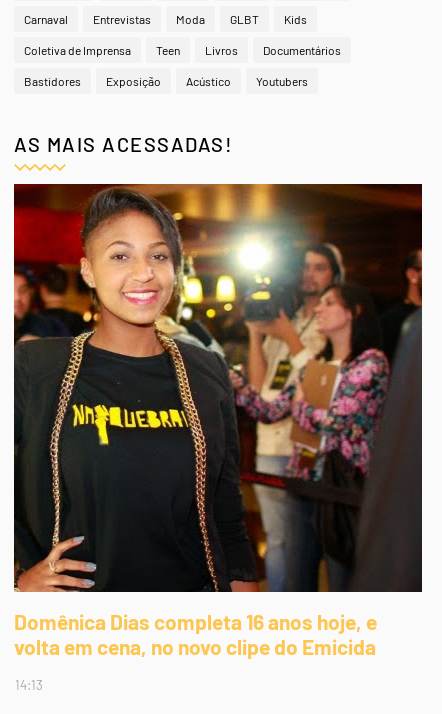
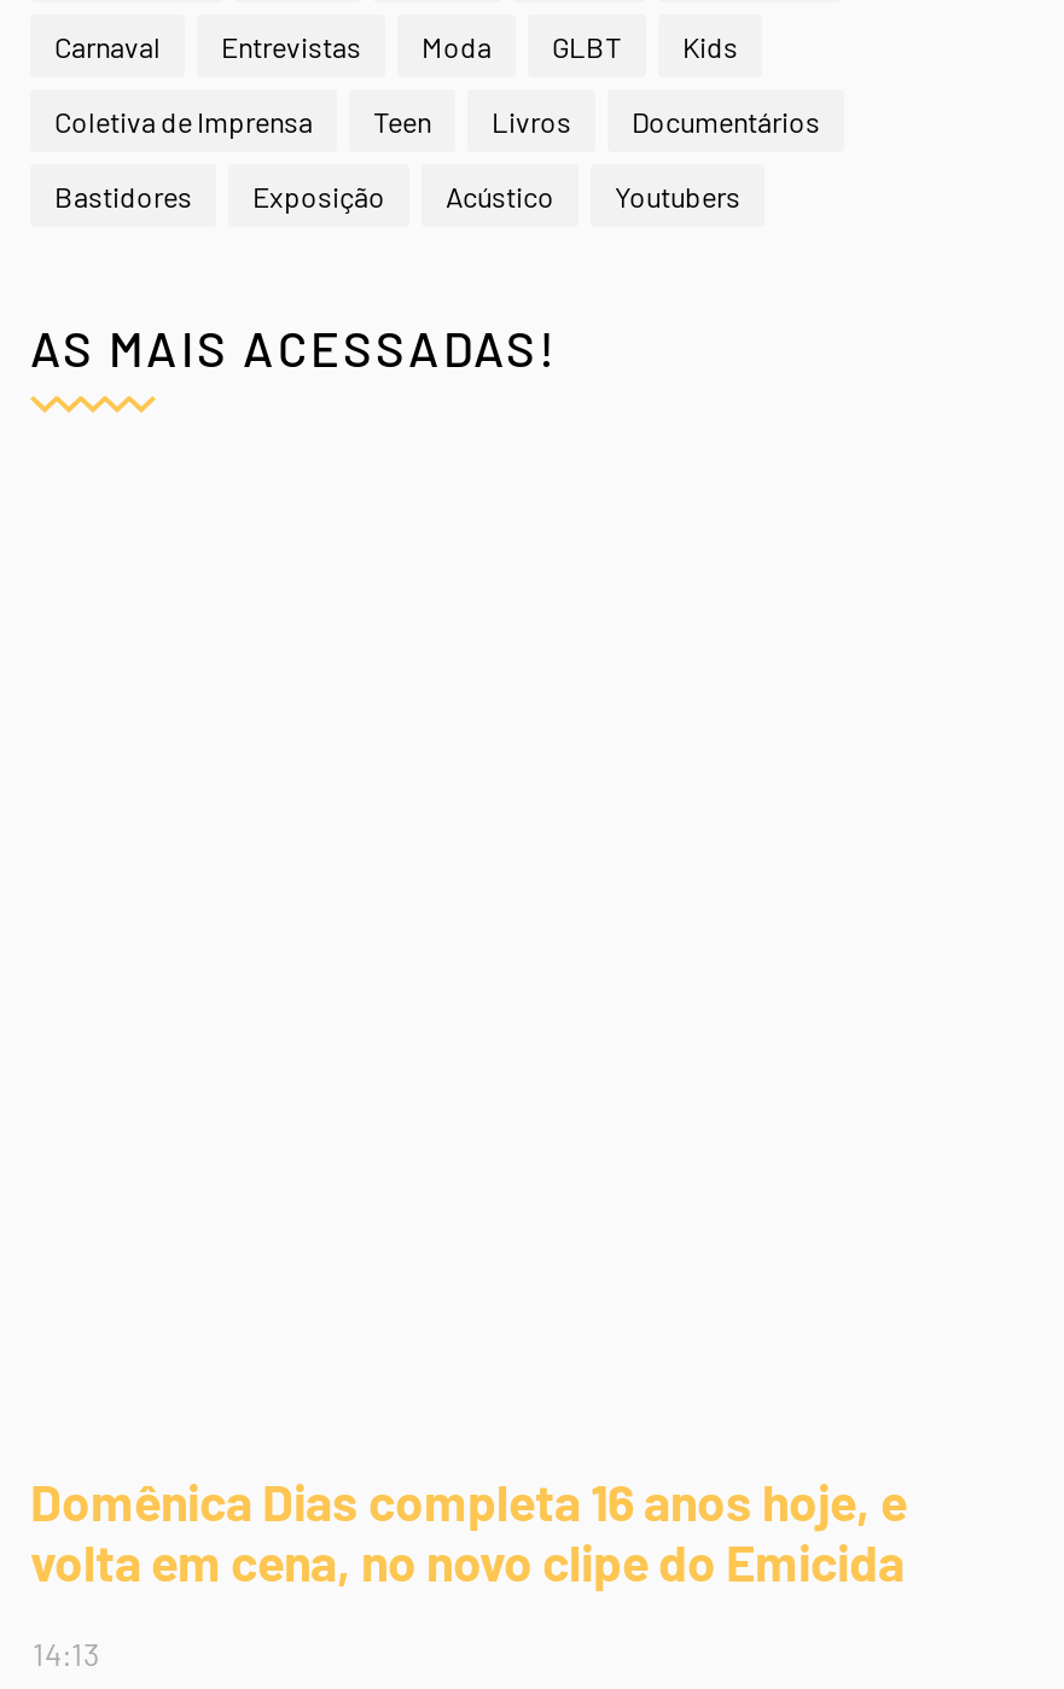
[13,183,423,593] [image] -> none

